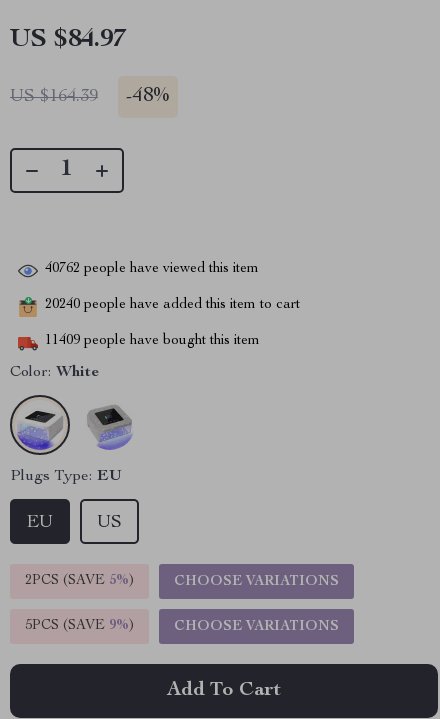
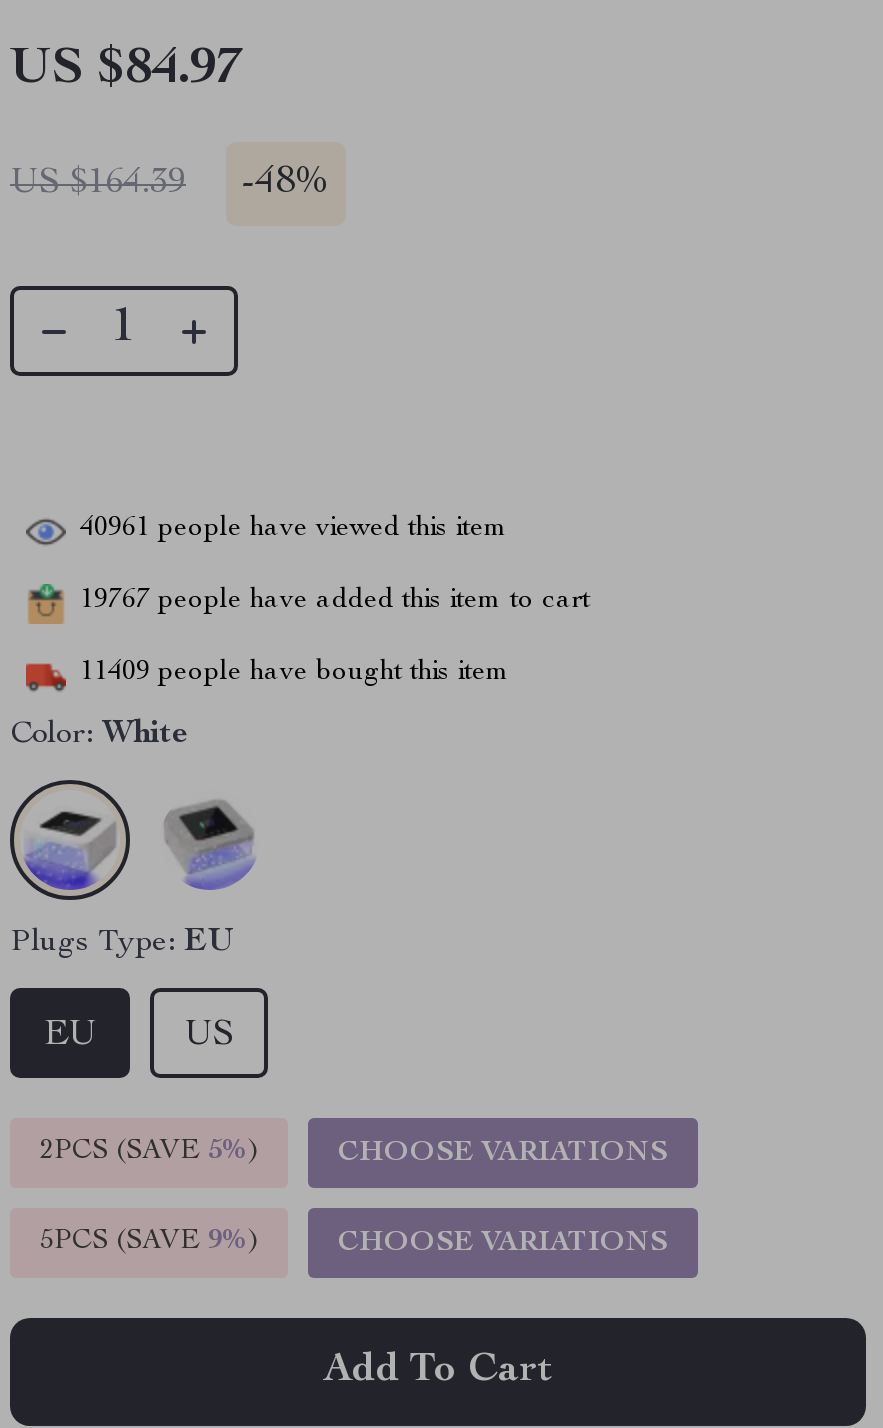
[45,262,259,276] 40762 people have viewed this item -> [80,515,508,543] 40961 people have viewed this item
[45,298,300,312] 20240 people have added this item to cart -> [80,587,590,615] 19767 people have added this item to cart

